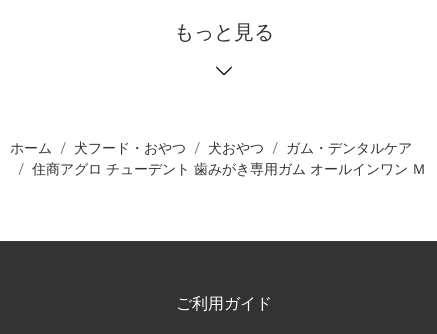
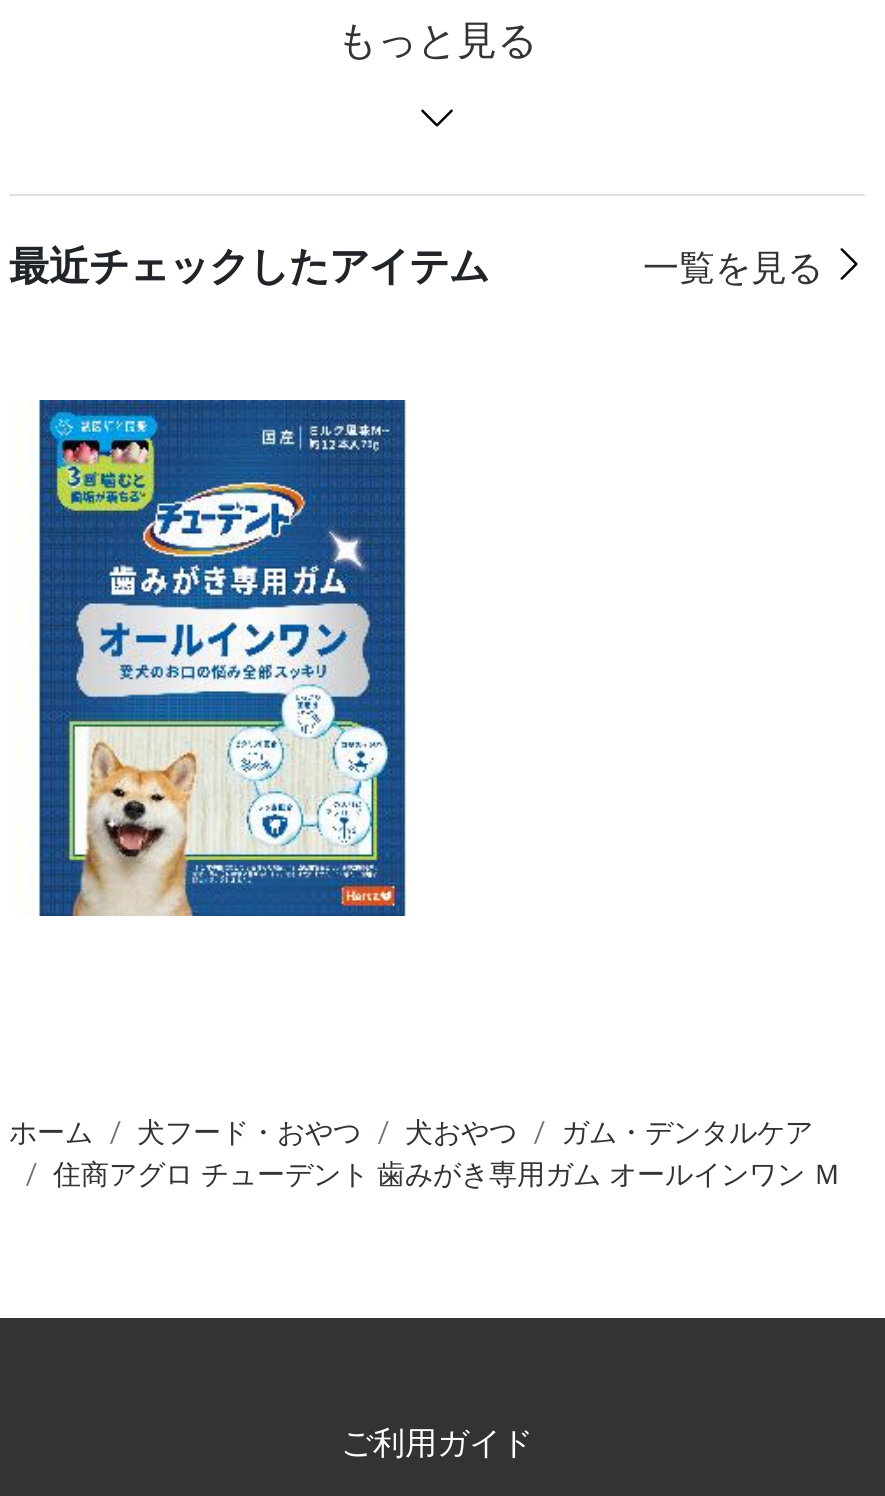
none -> [9,248,833,288] 最近チェックしたアイテム | 一覧を見る
none -> [37,397,407,919] [image]

